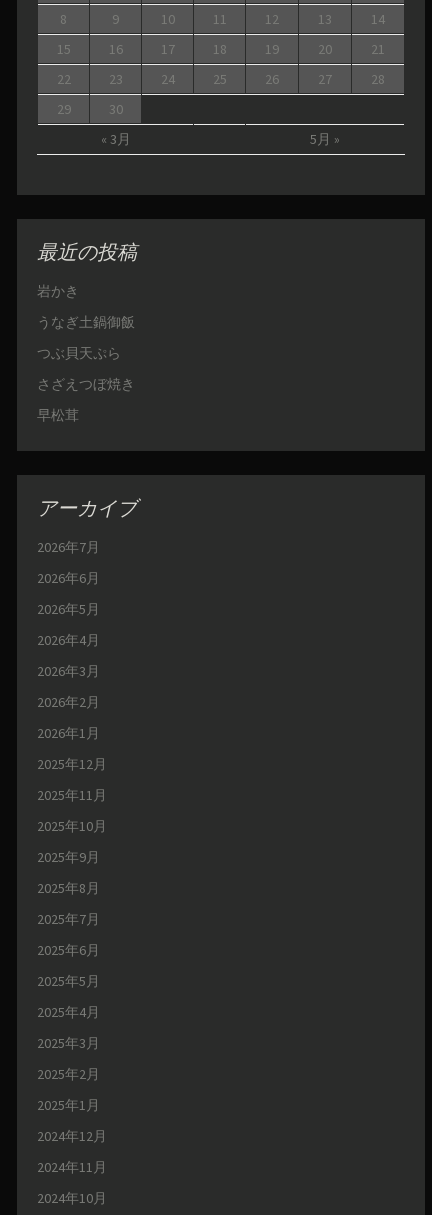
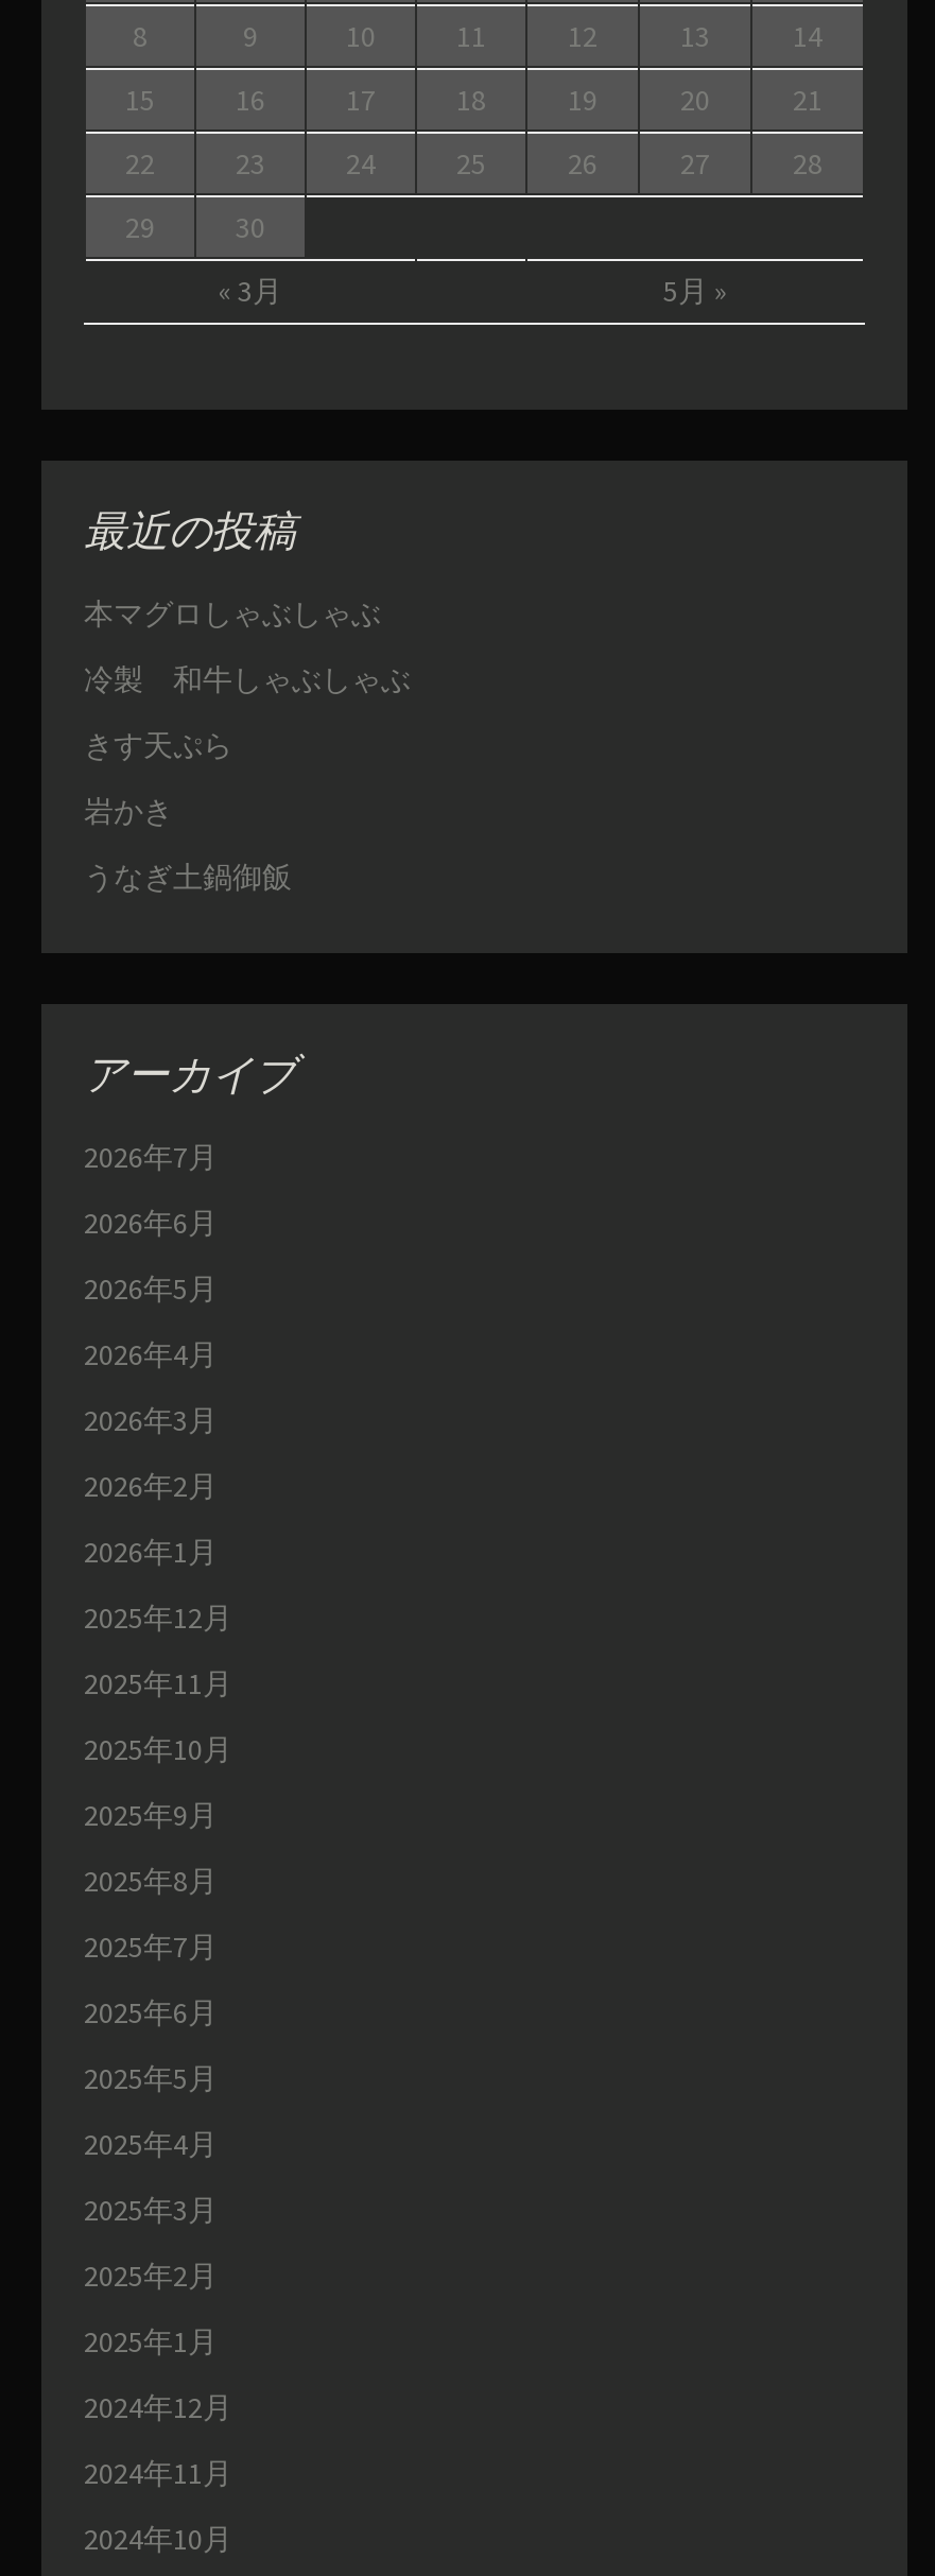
none -> [84,595,411,765] 本マグロしゃぶしゃぶ | 冷製 和牛しゃぶしゃぶ | きす天ぷら
moved [37,281,135,330] -> [84,793,292,897]: 岩かき | うなぎ土鍋御飯
[37,343,135,423] つぶ貝天ぷら | さざえつぼ焼き | 早松茸 -> none

